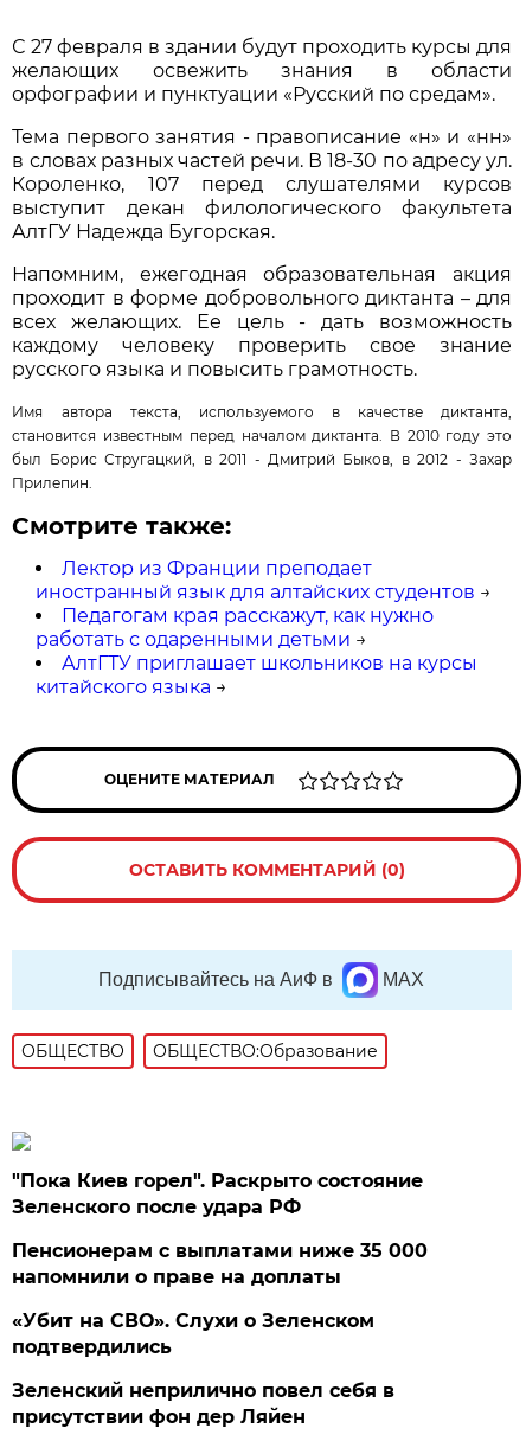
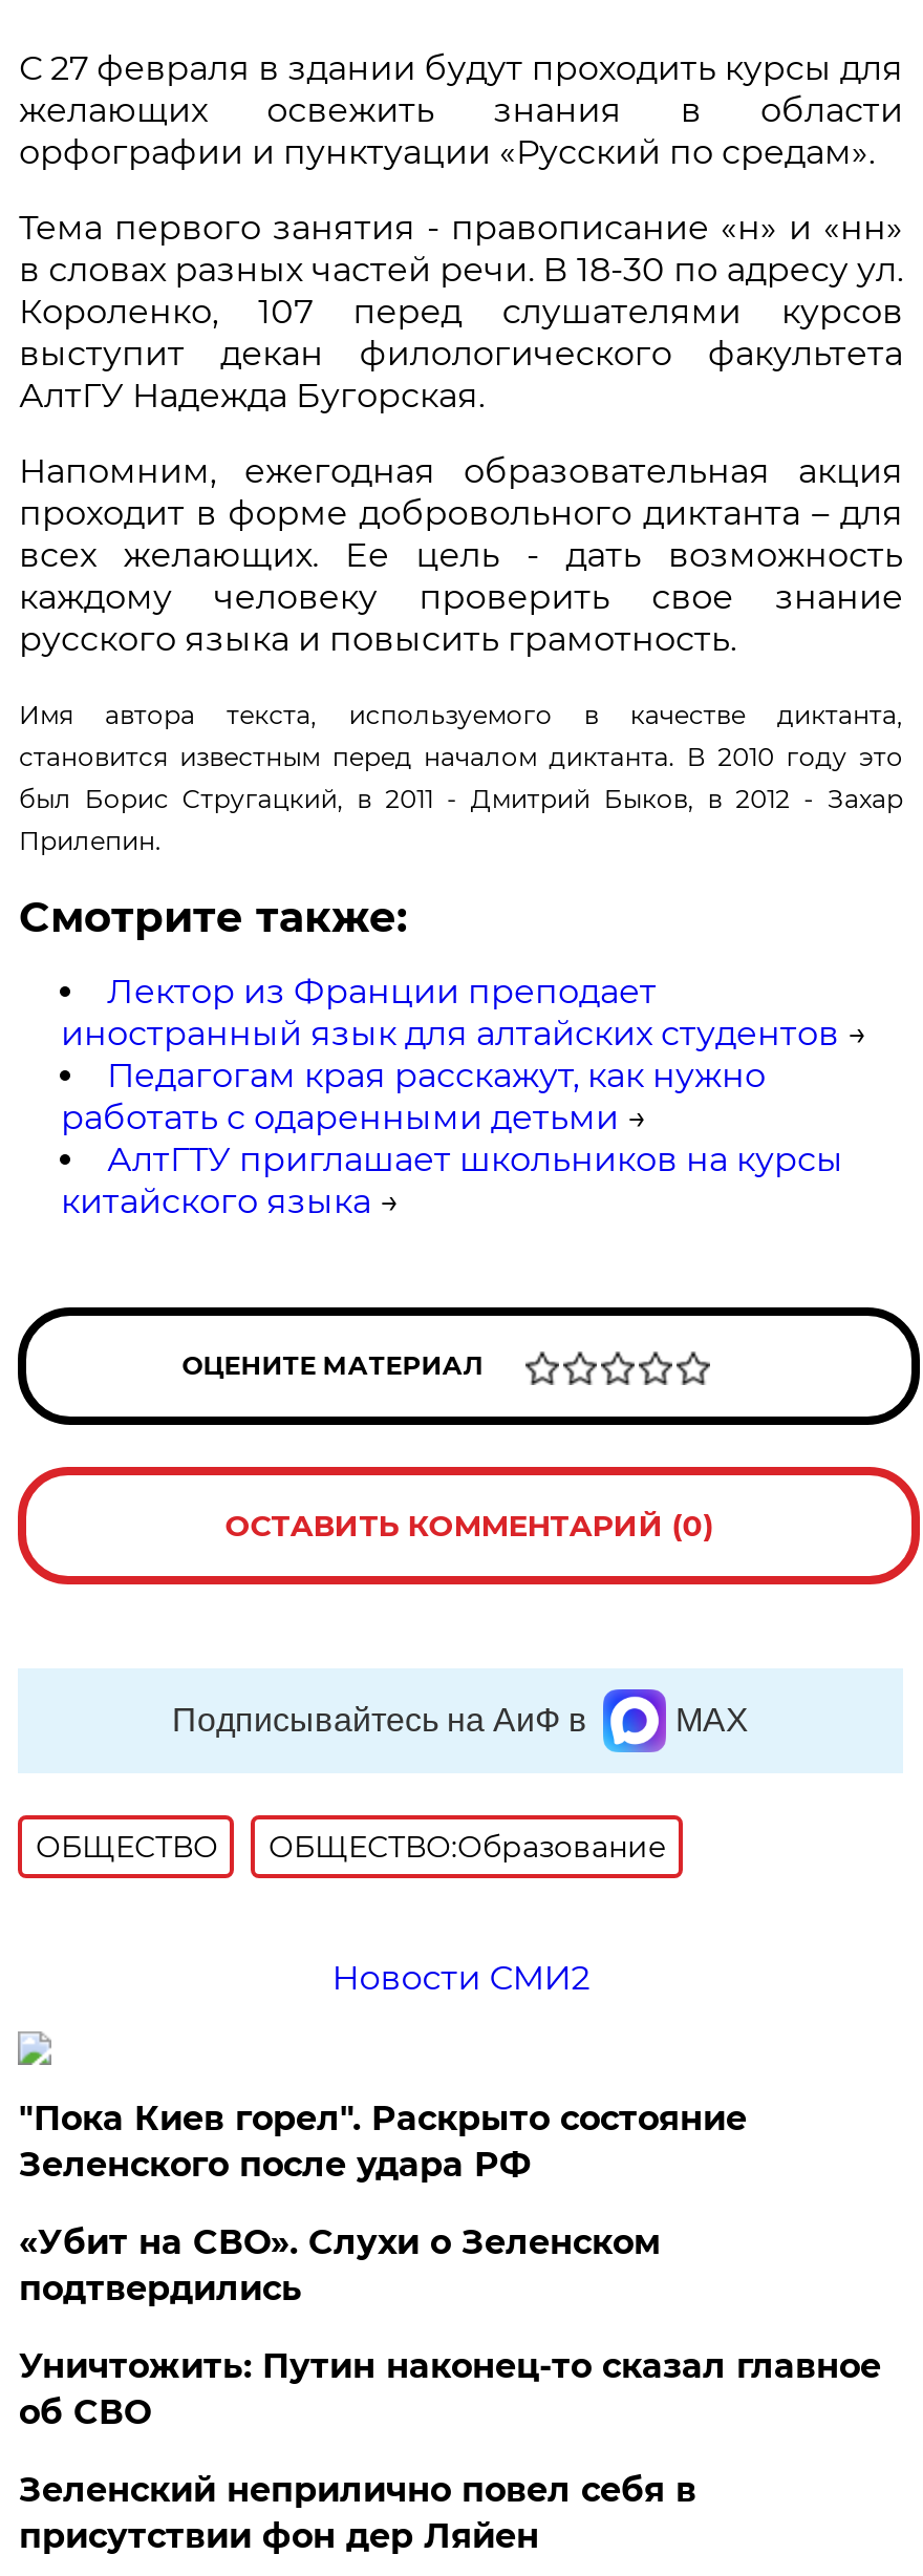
none -> [332,1958,590,1997] Новости СМИ2
[12,1239,428,1288] Пенсионерам с выплатами ниже 35 000 | напомнили о праве на доплаты -> none
moved [12,1309,375,1358] -> [19,2222,661,2308]: «Убит на СВО». Слухи о Зеленском | подтвердились
none -> [19,2346,881,2432] Уничтожить: Путин наконец-то сказал главное | об СВО

